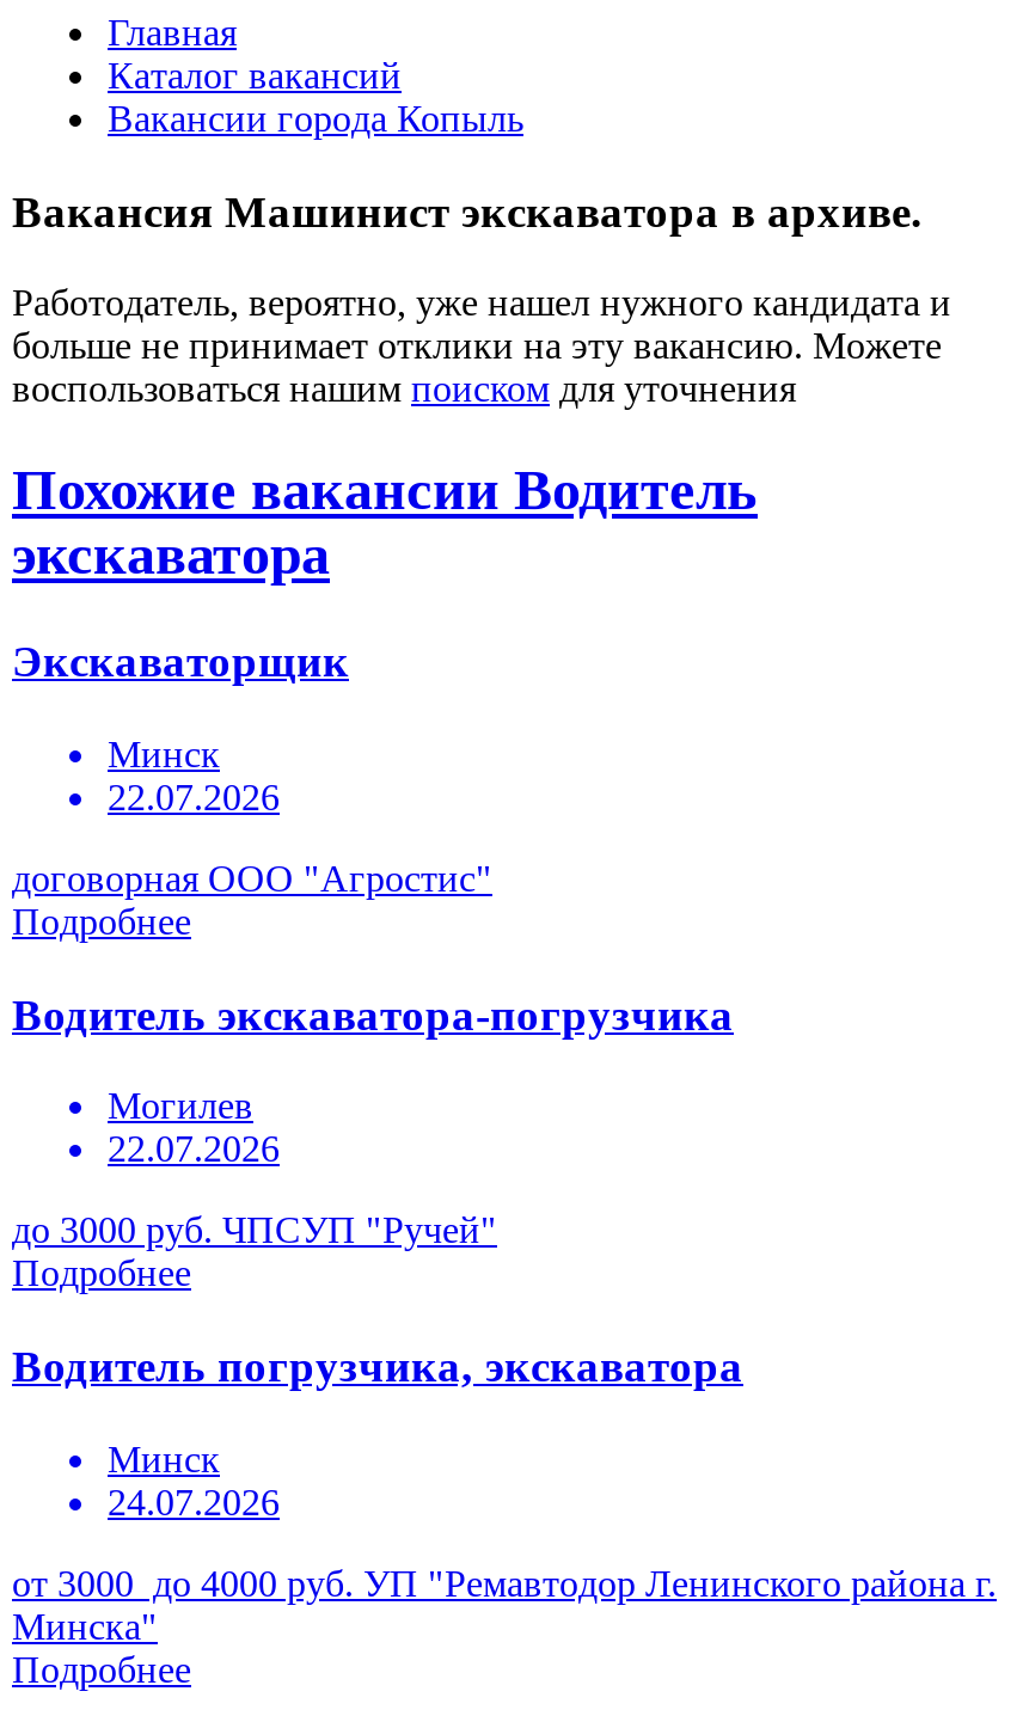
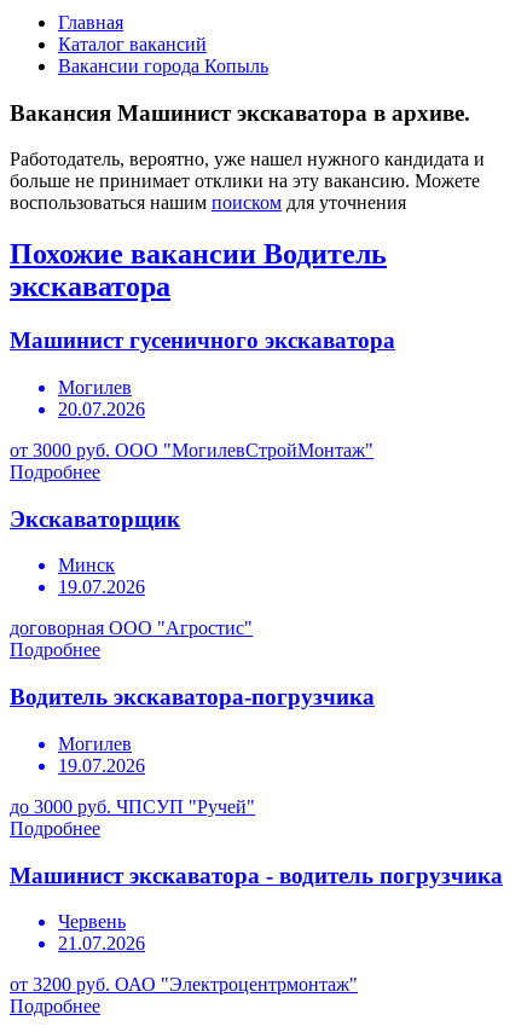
none -> [10,328,395,482] Машинист гусеничного экскаватора | Могилев | 20.07.2026 | от 3000 руб. ООО "МогилевСтройМонтаж" | Подробнее
moved [12,636,349,774] -> [10,506,180,576]: Экскаваторщик | Минск
[108,777,280,817] 22.07.2026 -> [58,577,145,597] 19.07.2026
moved [12,858,734,1127] -> [10,618,375,754]: договорная ООО "Агростис" | Подробнее | Водитель экскаватора-погрузчика | Могилев
[108,1129,280,1170] 22.07.2026 -> [58,755,145,776] 19.07.2026
moved [12,1210,497,1294] -> [10,796,255,838]: до 3000 руб. ЧПСУП "Ручей" | Подробнее
[12,1341,743,1391] Водитель погрузчика, экскаватора -> [10,862,503,888] Машинист экскаватора - водитель погрузчика
[108,1438,280,1522] Минск | 24.07.2026 -> [58,912,145,954] Червень | 21.07.2026
[12,1563,997,1646] от 3000 до 4000 руб. УП "Ремавтодор Ленинского района г. | Минска" -> [10,974,358,995] от 3200 руб. ОАО "Электроцентрмонтаж"

